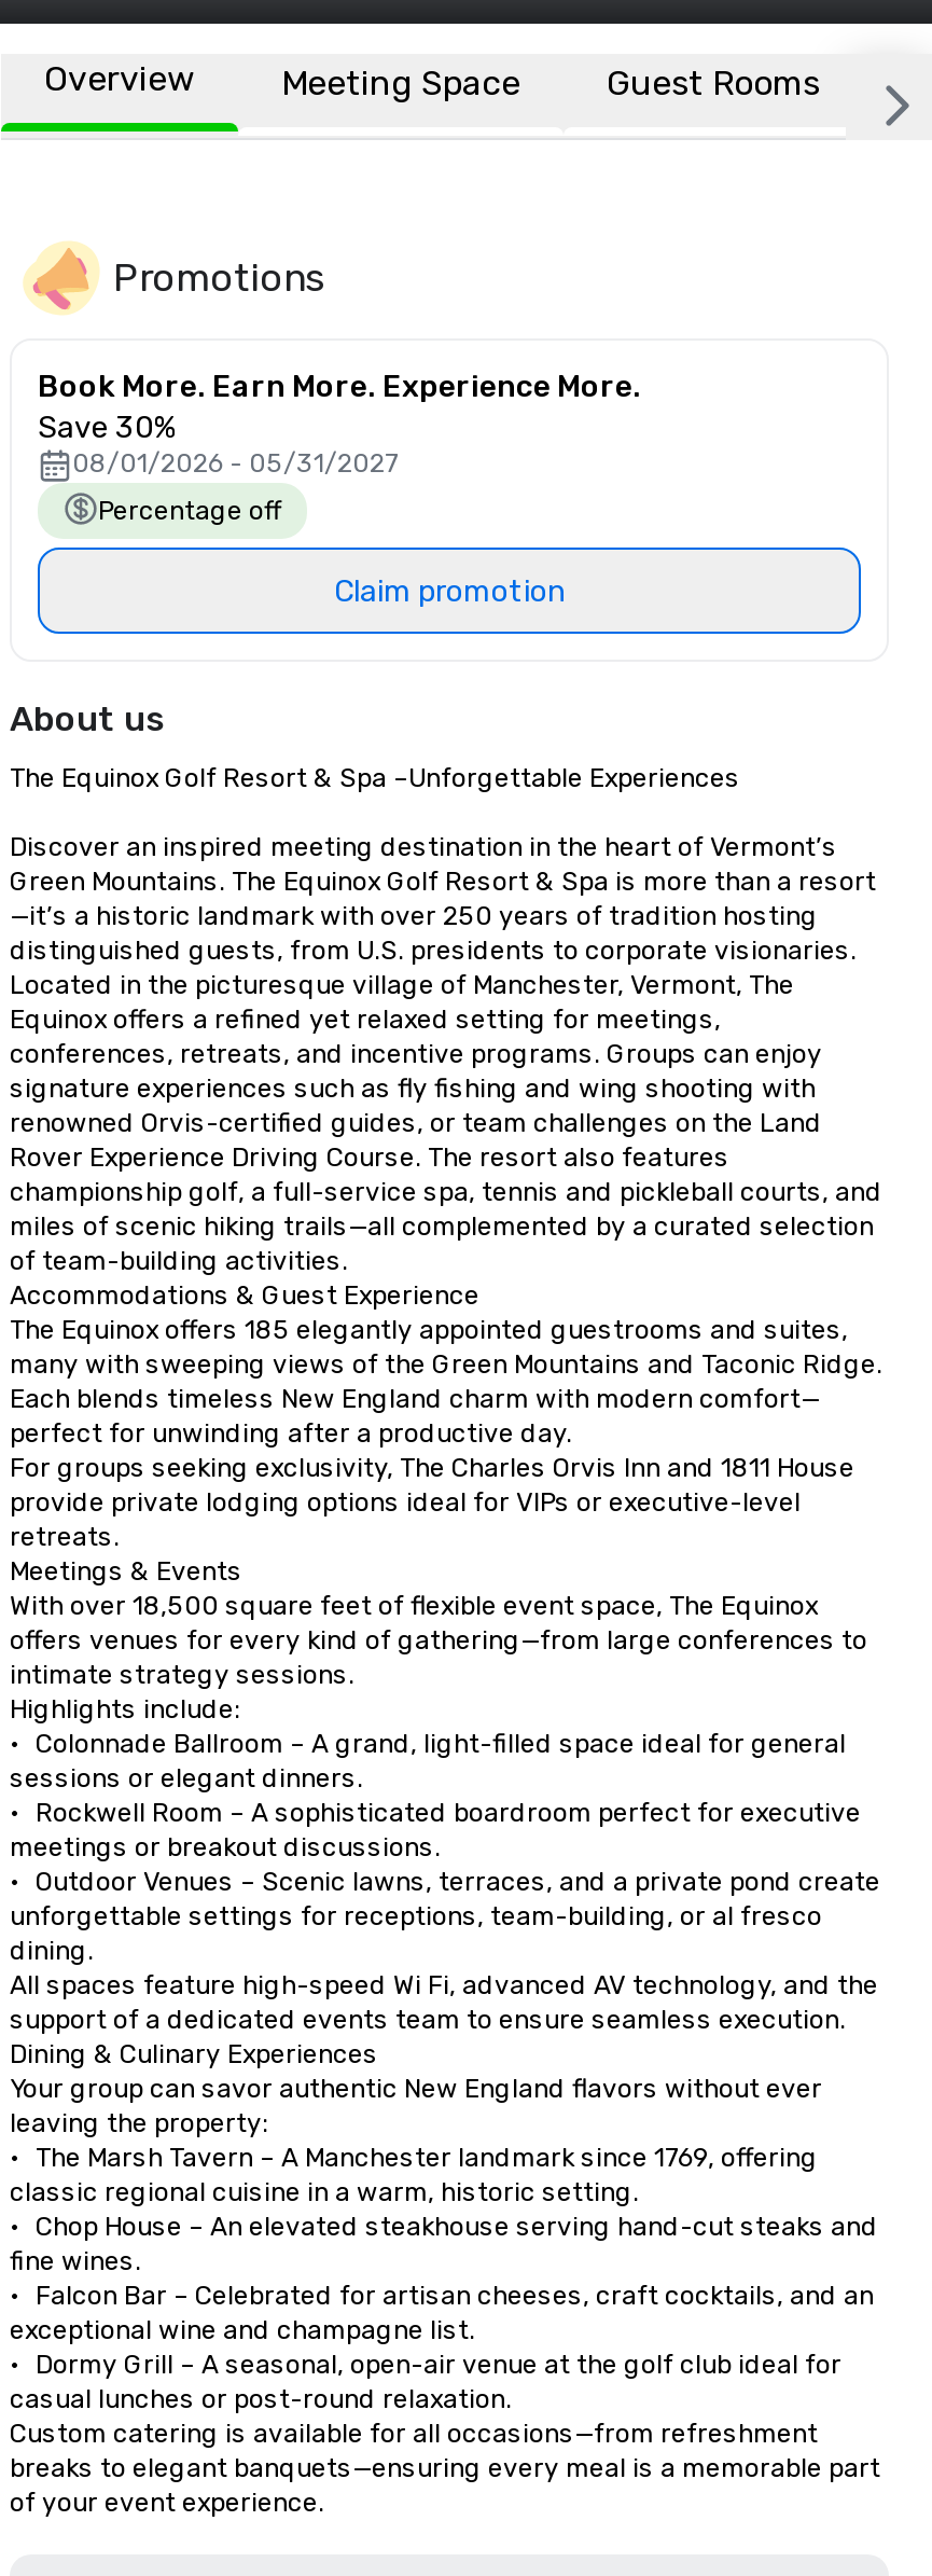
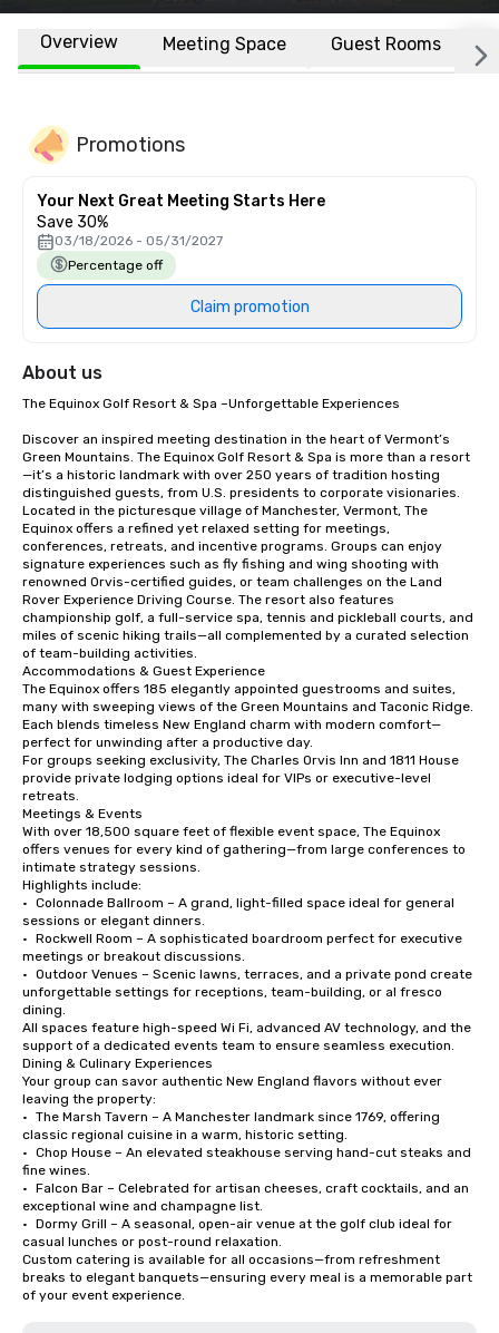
[38,369,641,405] Book More. Earn More. Experience More. -> [37,192,325,211] Your Next Great Meeting Starts Here
[72,448,398,479] 08/01/2026 - 05/31/2027 -> [55,233,223,249] 03/18/2026 - 05/31/2027

